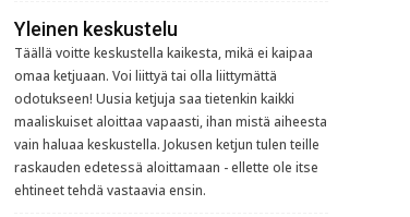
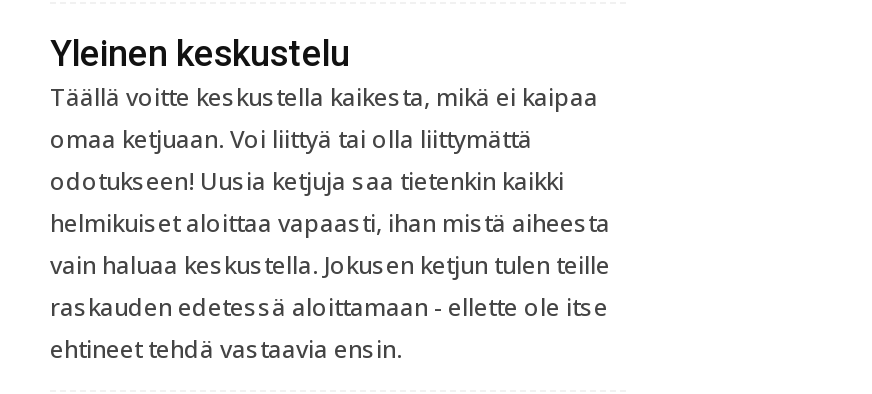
[14,113,327,131] maaliskuiset aloittaa vapaasti, ihan mistä aiheesta -> [50,207,610,241] helmikuiset aloittaa vapaasti, ihan mistä aiheesta

